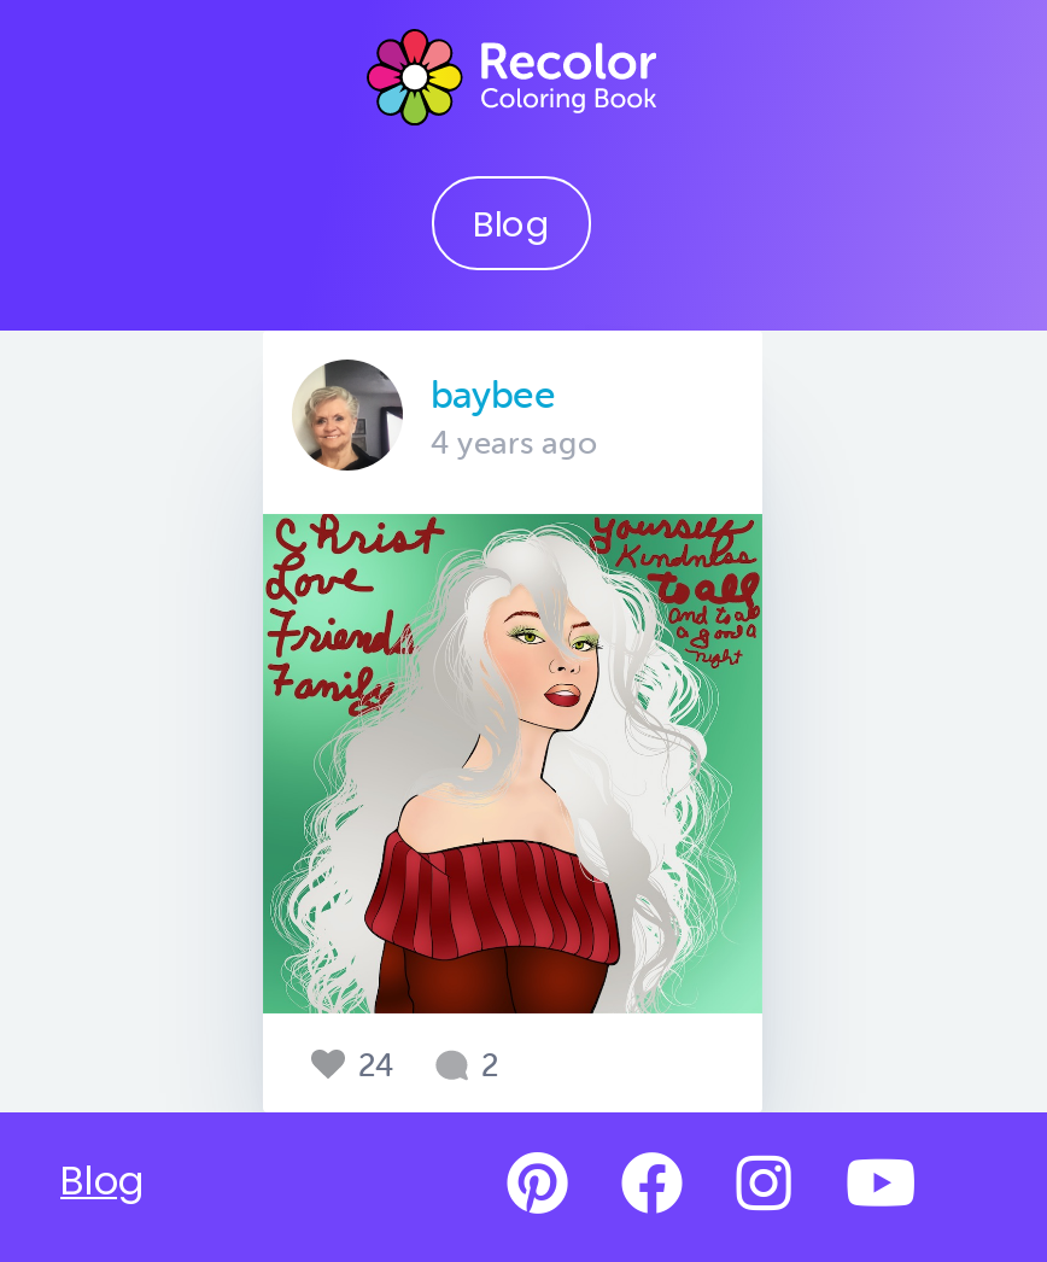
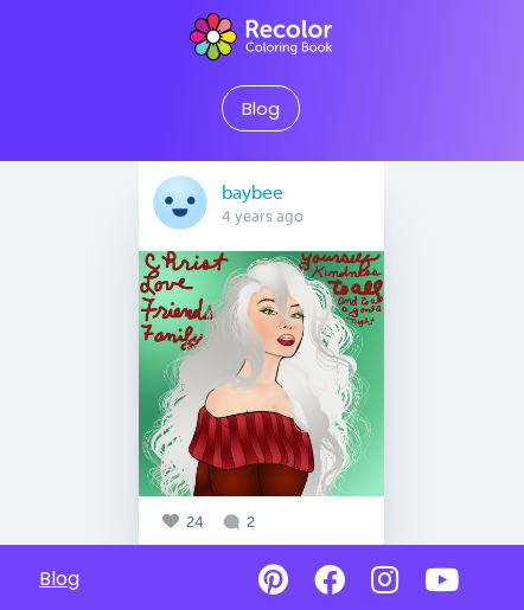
[292,357,405,473] [image] -> [153,175,207,230] [image]

